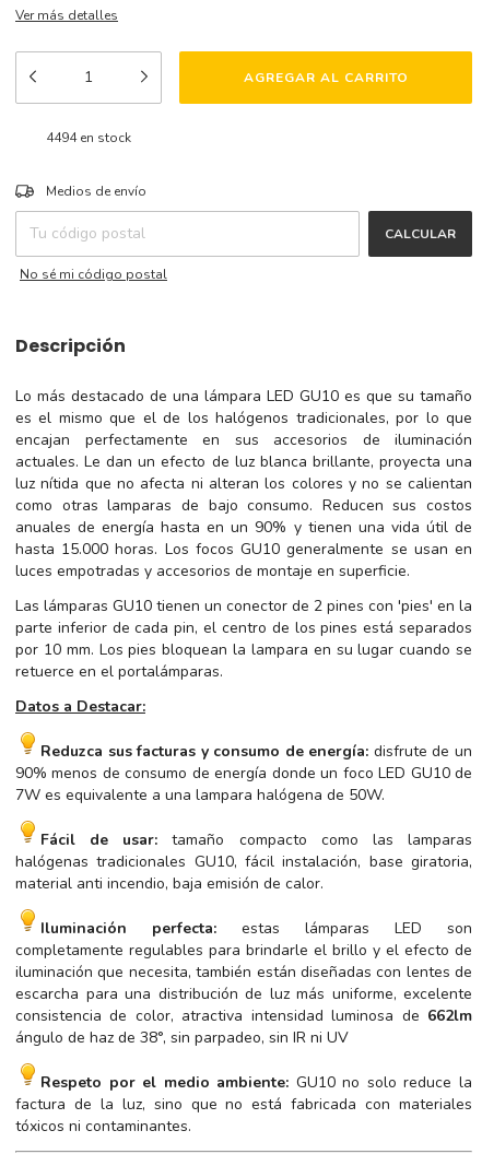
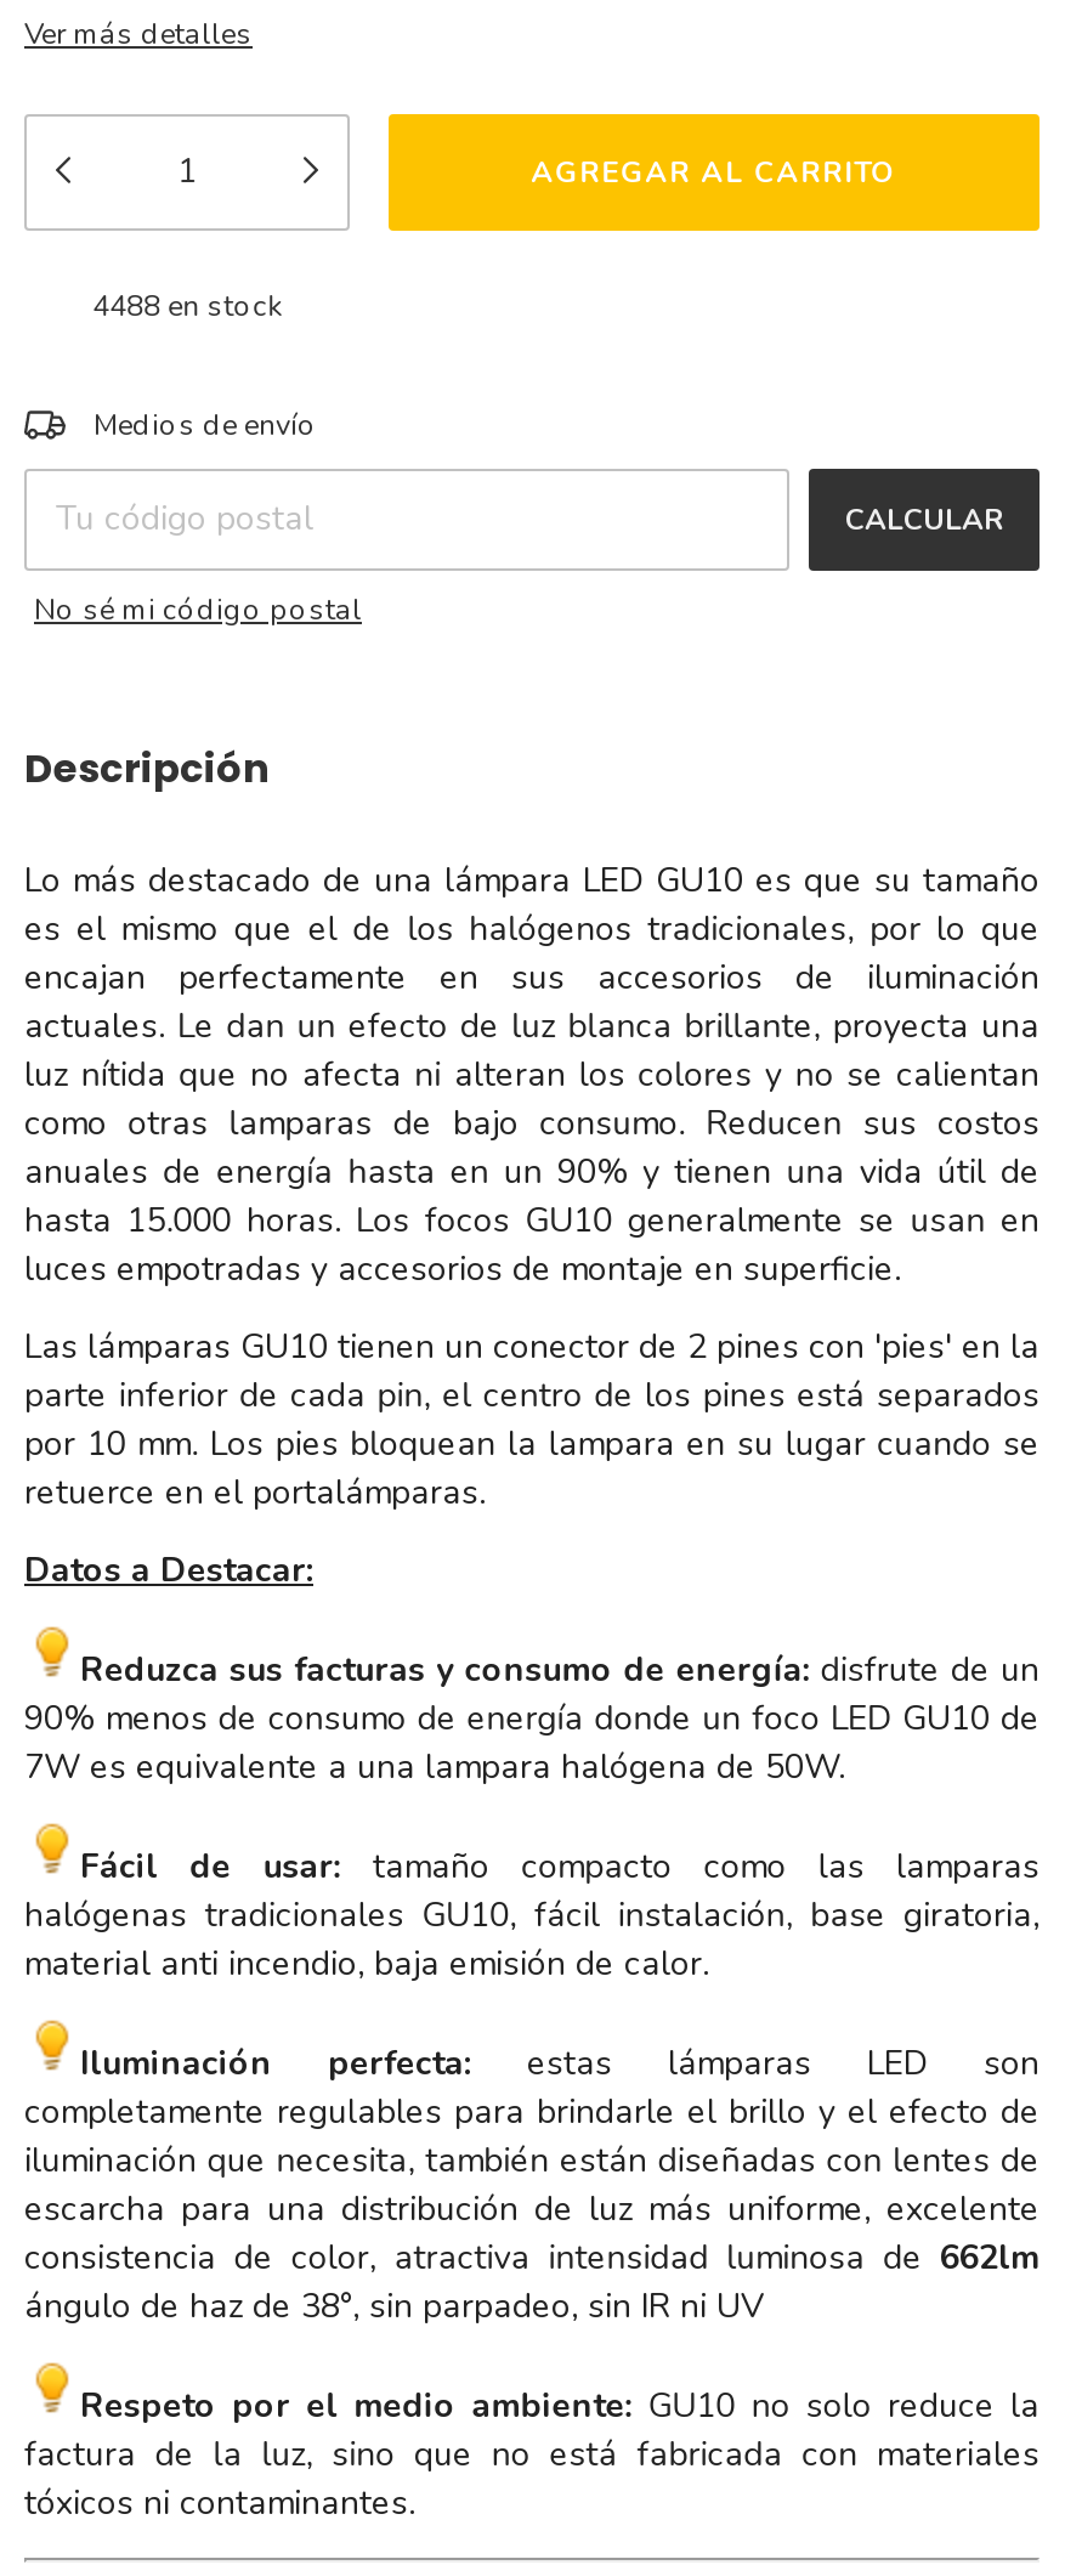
[46,129,131,146] 4494 en stock -> [93,287,282,325] 4488 en stock

